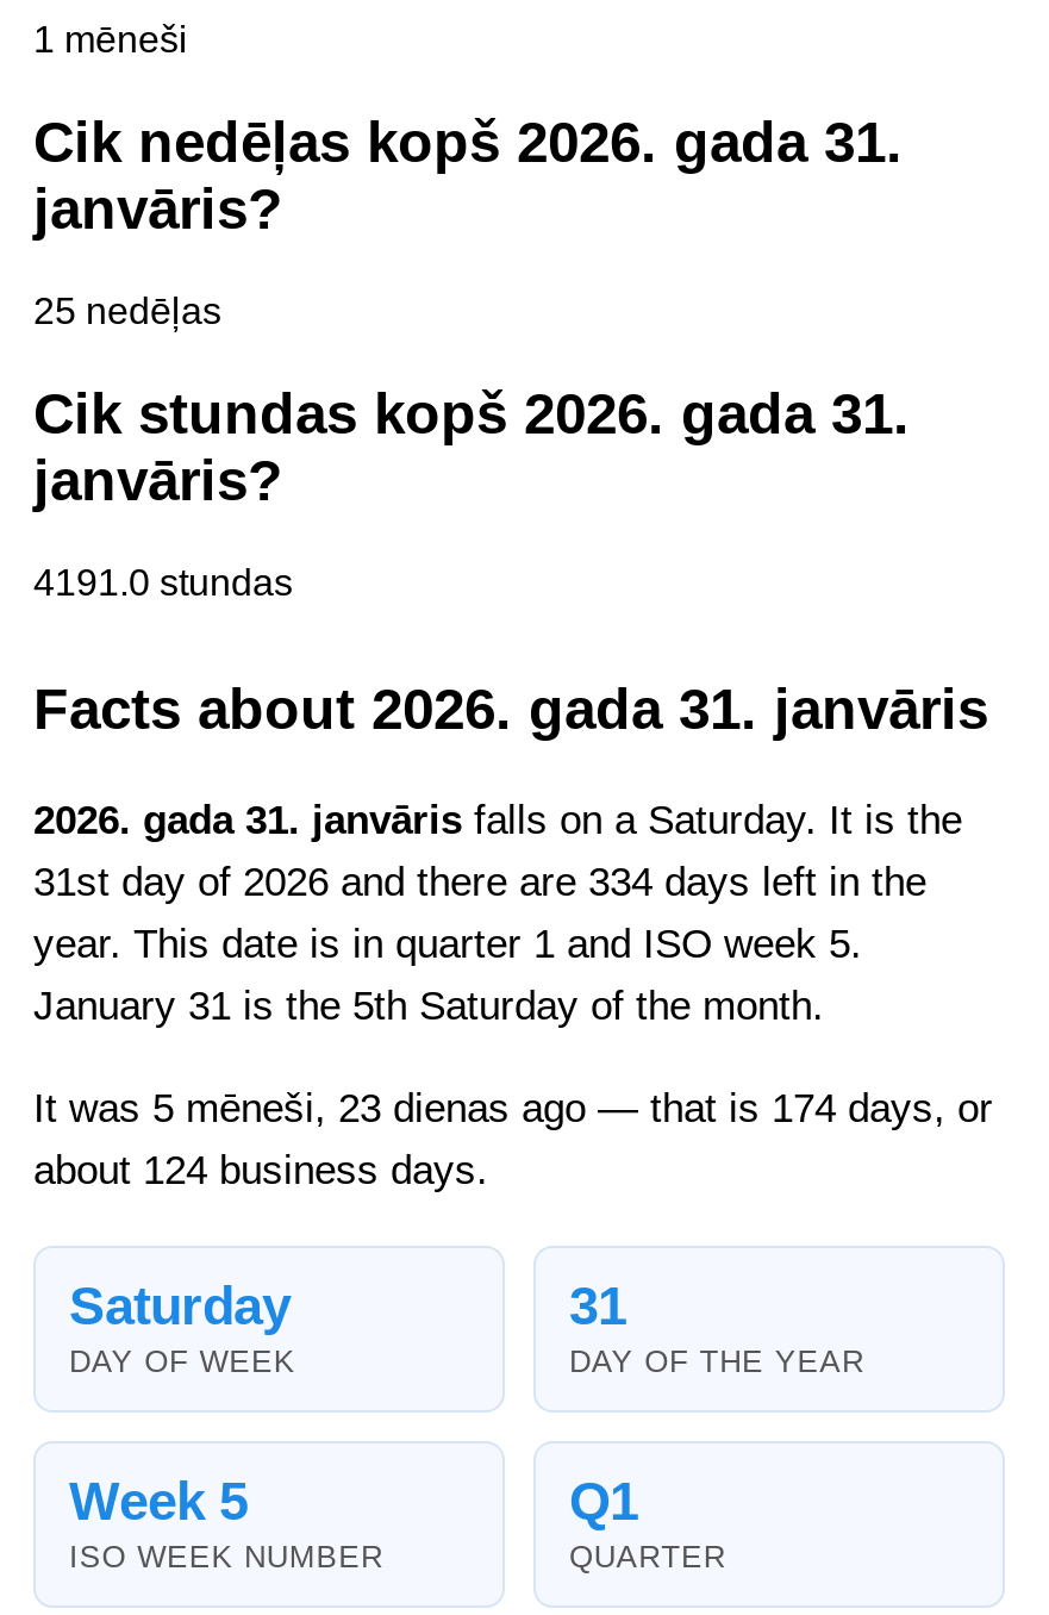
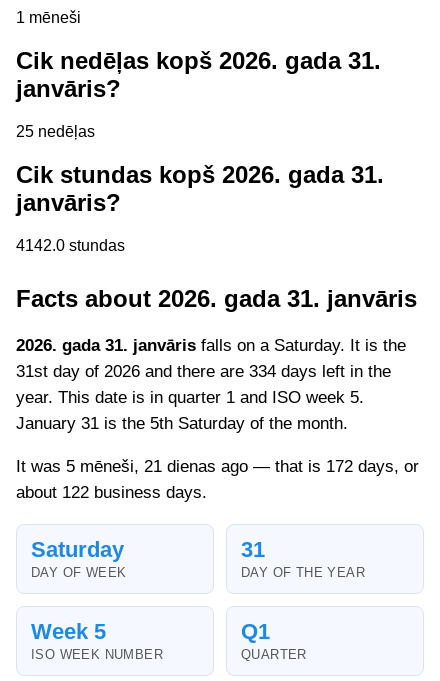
[33,562,293,602] 4191.0 stundas -> [16,237,125,254] 4142.0 stundas
[33,1085,993,1130] It was 5 mēneši, 23 dienas ago — that is 174 days, or -> [16,457,419,476] It was 5 mēneši, 21 dienas ago — that is 172 days, or
[33,1147,488,1192] about 124 business days. -> [16,483,207,502] about 122 business days.

